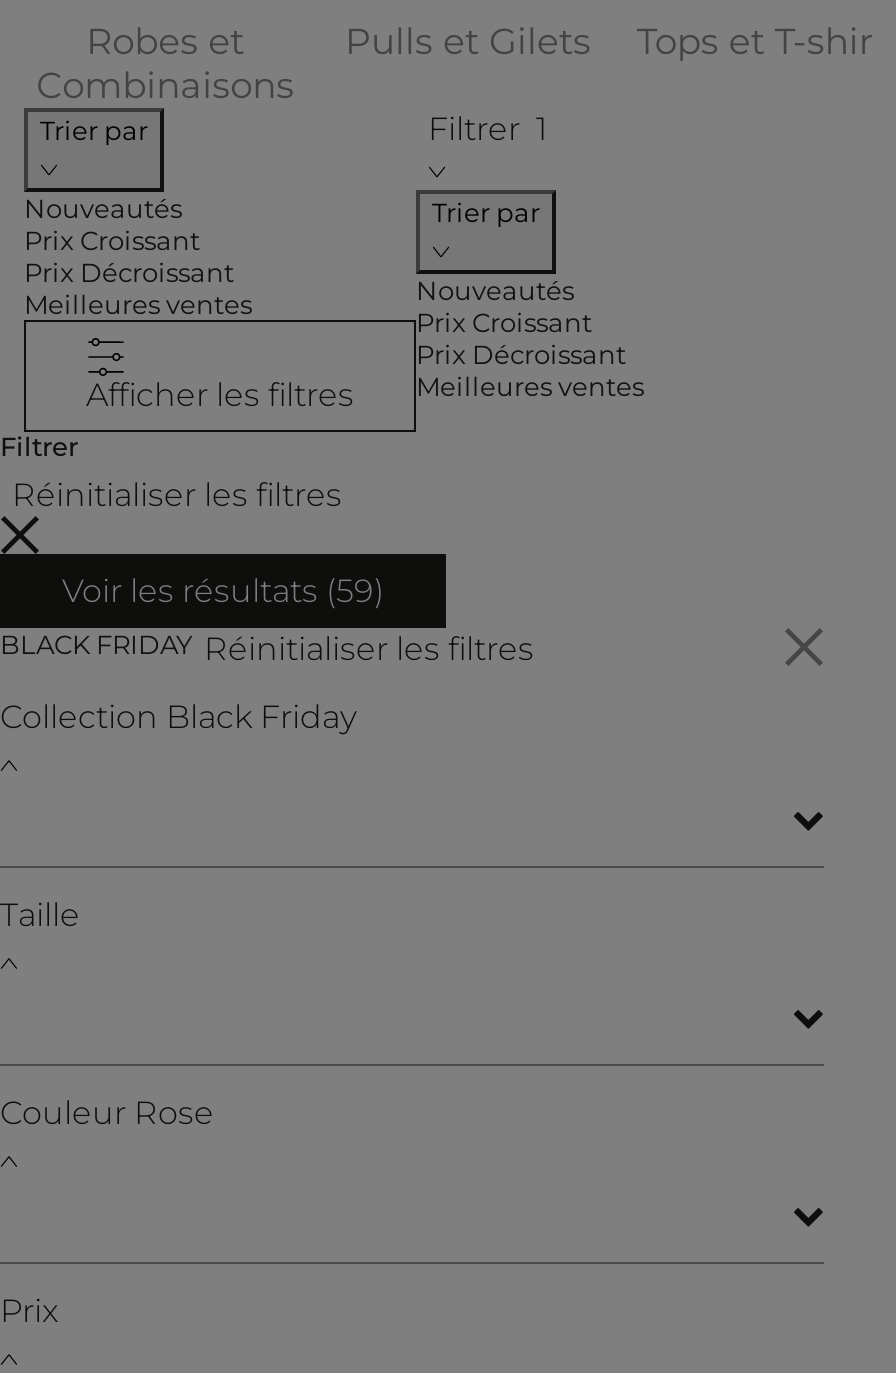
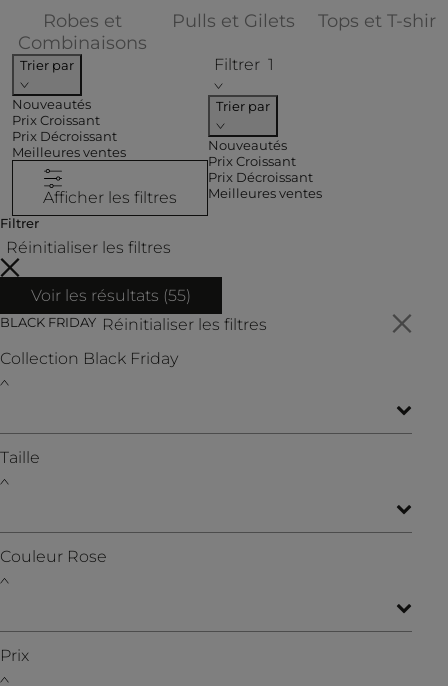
[62,573,384,611] Voir les résultats (59) -> [31,286,191,305] Voir les résultats (55)

